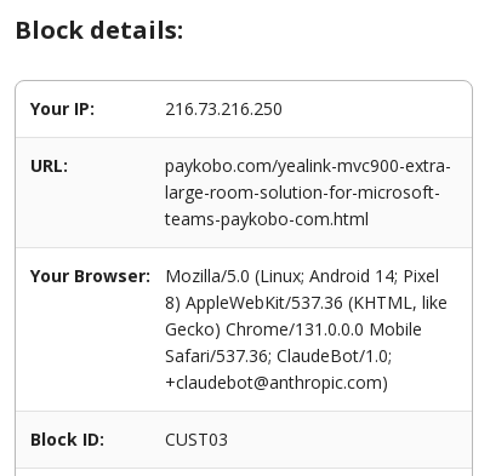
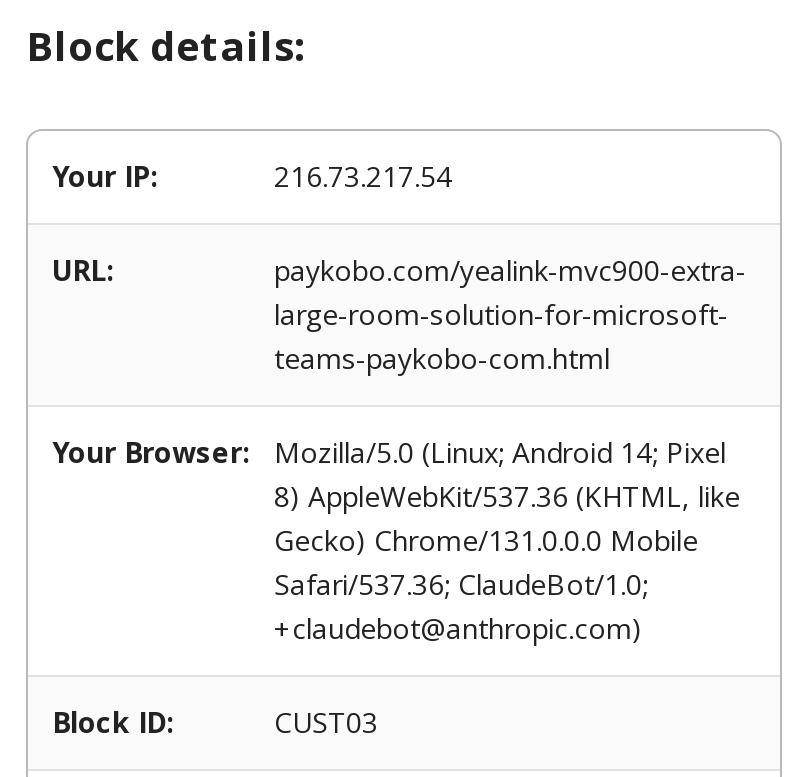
[165,97,283,120] 216.73.216.250 -> [274,157,452,195] 216.73.217.54

